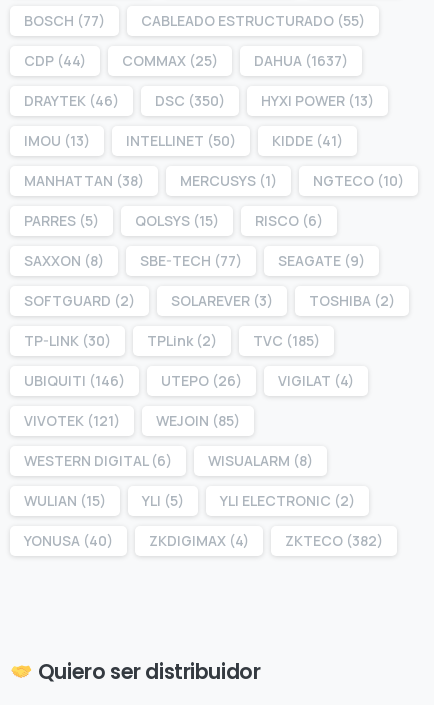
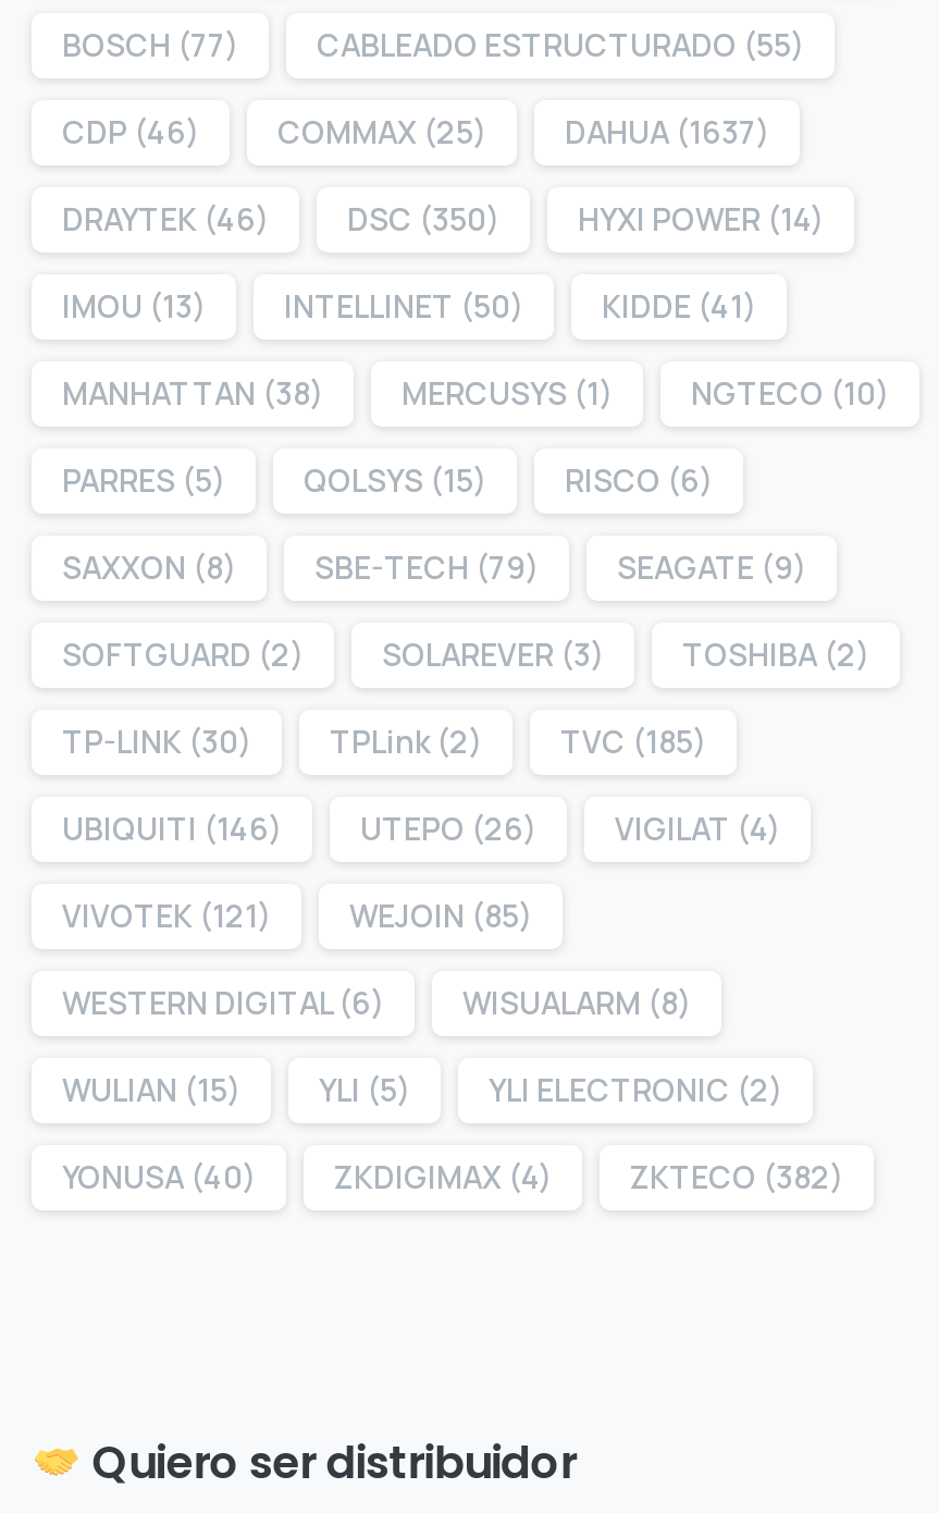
[24,51,348,70] CDP (44) COMMAX (25) DAHUA (1637) -> [62,111,769,152] CDP (46) COMMAX (25) DAHUA (1637)
[24,91,374,110] DRAYTEK (46) DSC (350) HYXI POWER (13) -> [62,198,824,239] DRAYTEK (46) DSC (350) HYXI POWER (14)
[24,251,365,270] SAXXON (8) SBE-TECH (77) SEAGATE (9) -> [62,546,806,588] SAXXON (8) SBE-TECH (79) SEAGATE (9)

